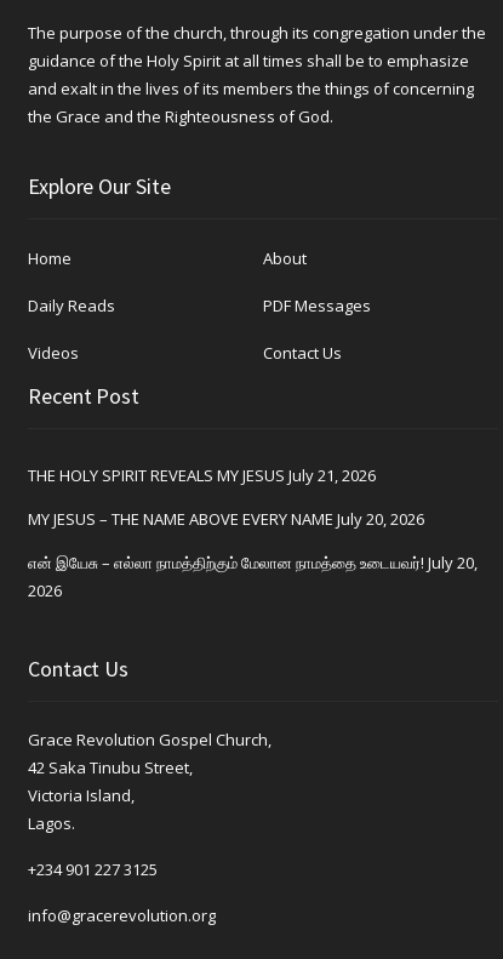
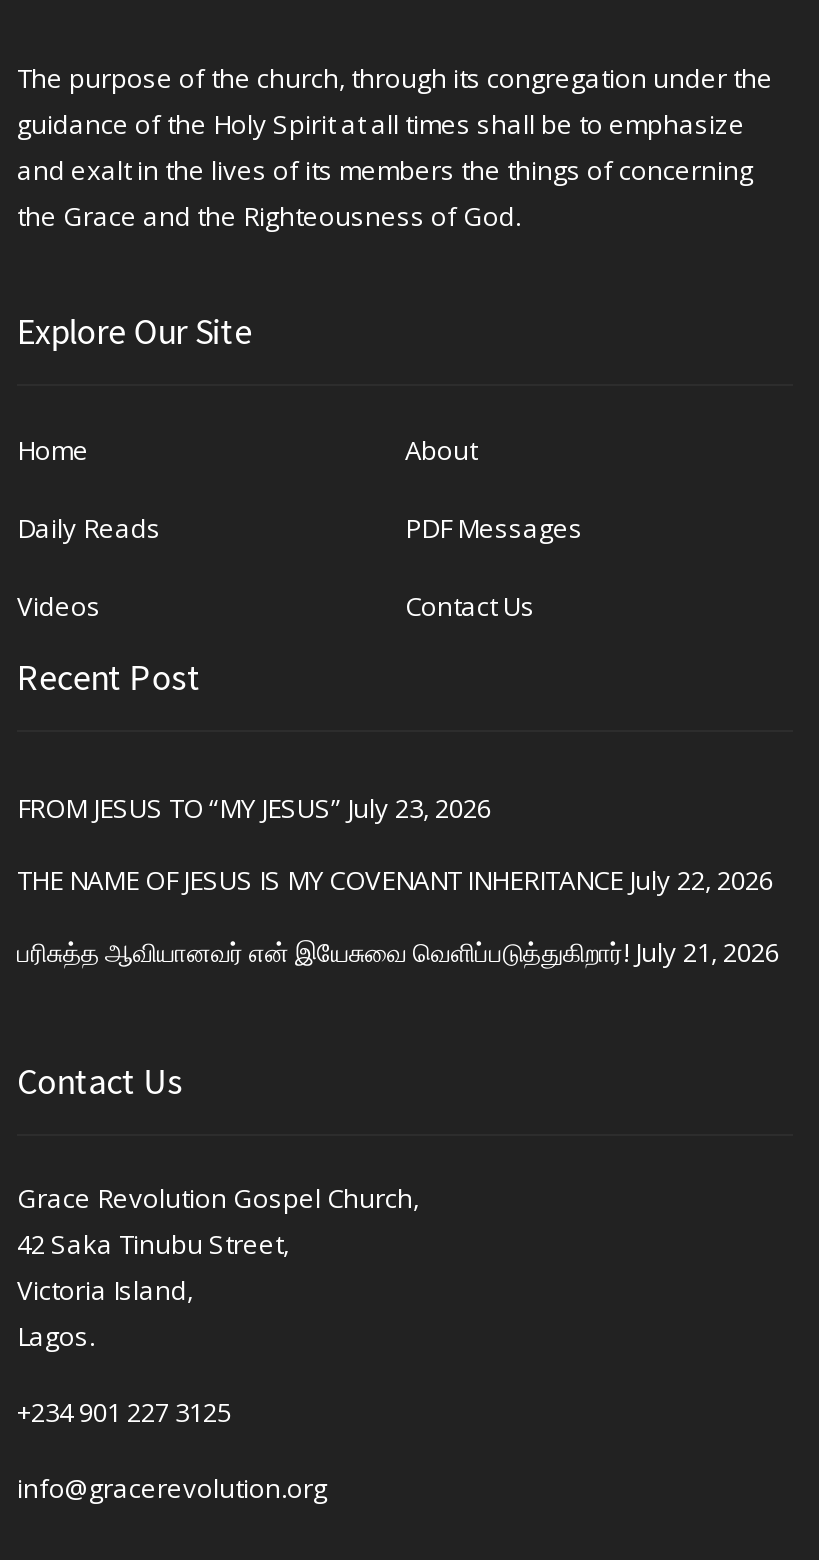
[28,464,376,486] THE HOLY SPIRIT REVEALS MY JESUS July 21, 2026 -> [17,789,491,825] FROM JESUS TO “MY JESUS” July 23, 2026
[28,508,424,530] MY JESUS – THE NAME ABOVE EVERY NAME July 20, 2026 -> [17,862,773,898] THE NAME OF JESUS IS MY COVENANT INHERITANCE July 22, 2026
[28,552,478,602] என் இயேசு – எல்லா நாமத்திற்கும் மேலான நாமத்தை உடையவர்! July 20, | 2026 -> [17,934,779,970] பரிசுத்த ஆவியானவர் என் இயேசுவை வெளிப்படுத்துகிறார்! July 21, 2026

